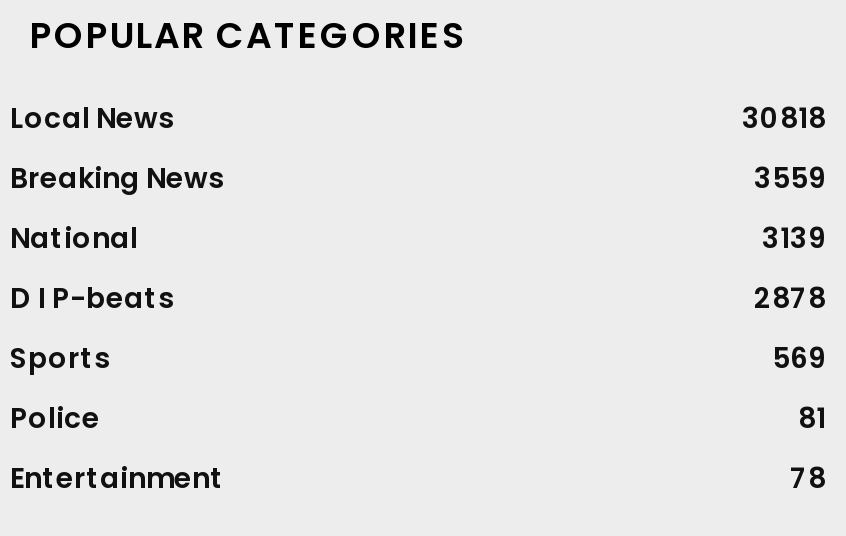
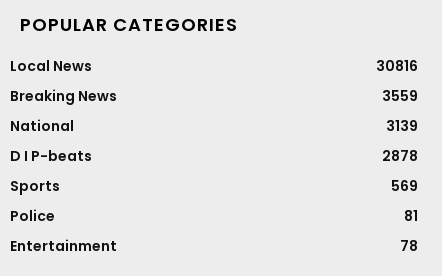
[742,98,826,138] 30818 -> [376,56,418,76] 30816

